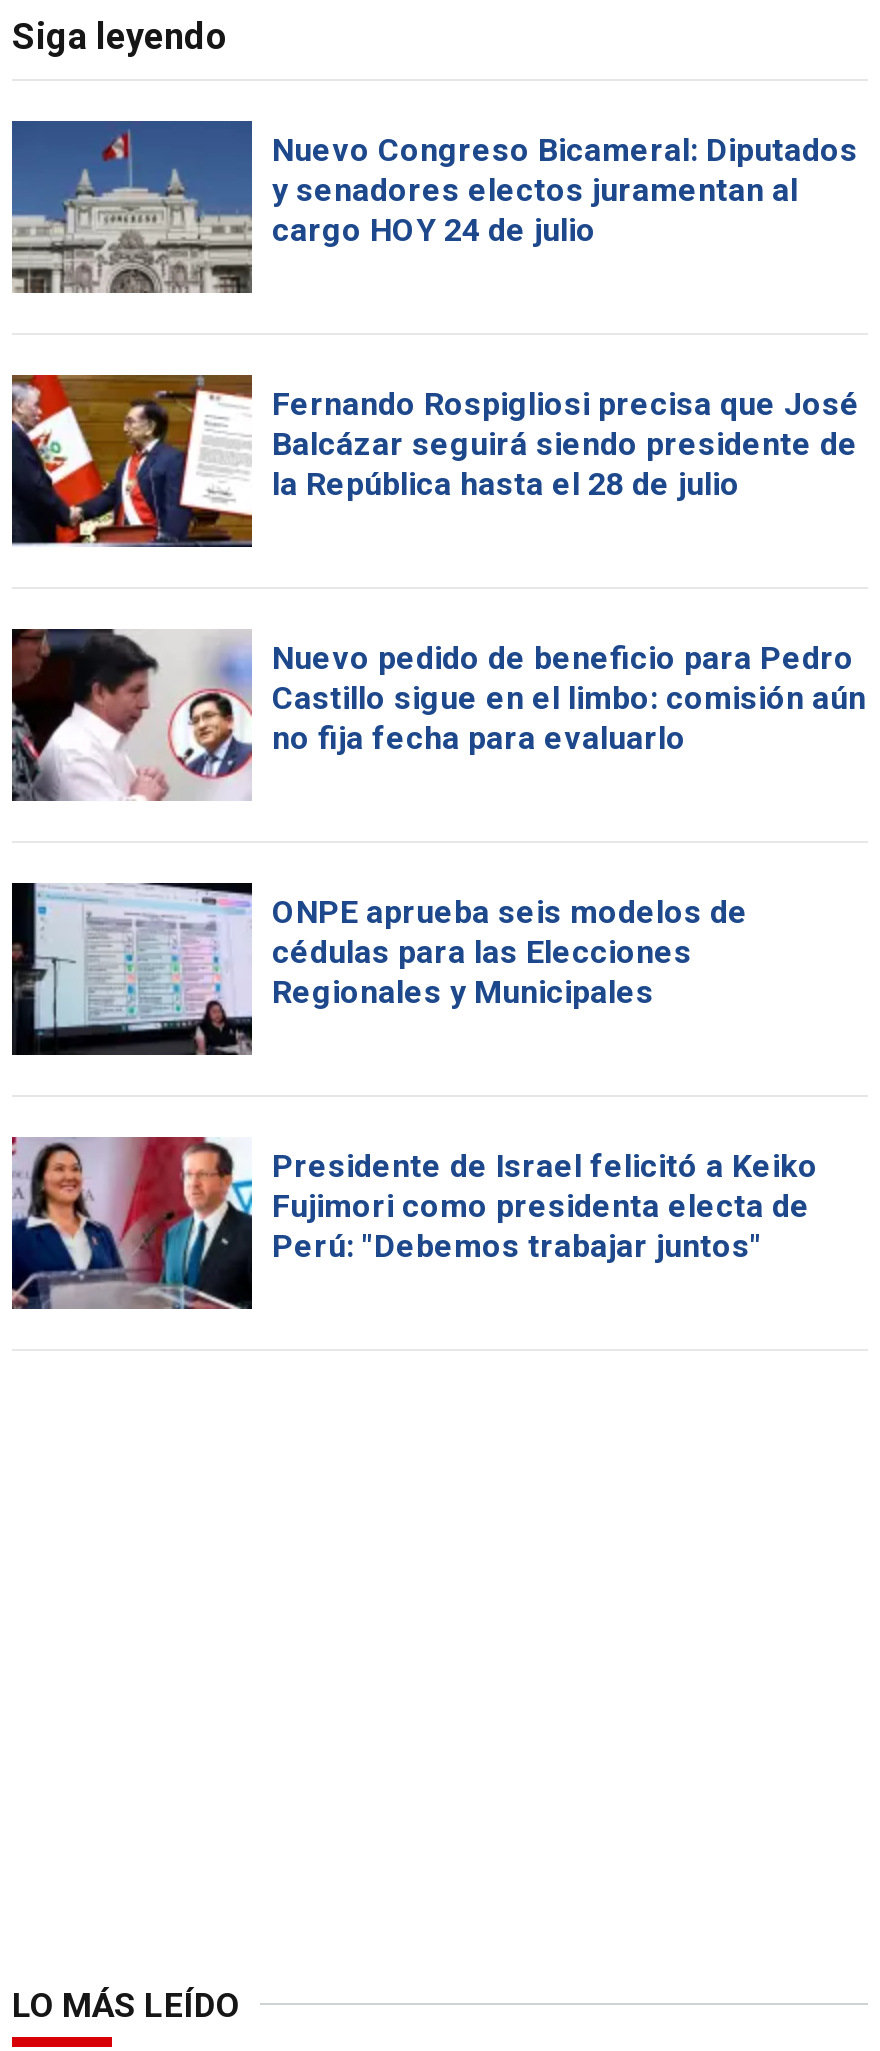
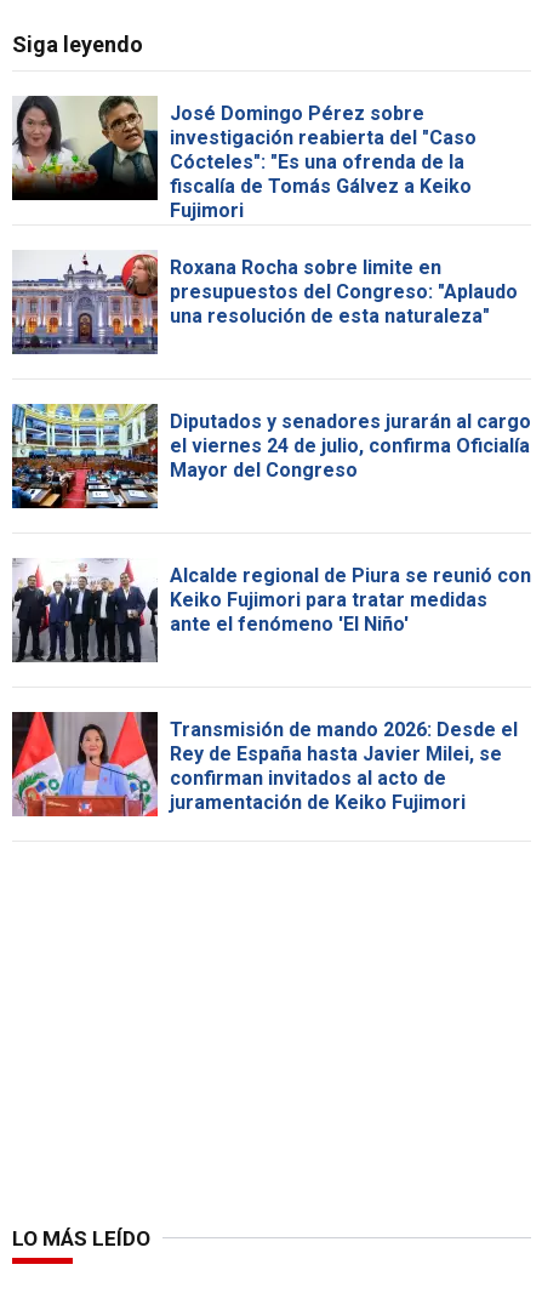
[10,119,858,295] [image] | Nuevo Congreso Bicameral: Diputados | y senadores electos juramentan al | cargo HOY 24 de julio -> [11,96,477,221] [image] | José Domingo Pérez sobre | investigación reabierta del "Caso | Cócteles": "Es una ofrenda de la | fiscalía de Tomás Gálvez a Keiko | Fujimori
[10,373,860,547] [image] | Fernando Rospigliosi precisa que José | Balcázar seguirá siendo presidente de | la República hasta el 28 de julio -> [11,250,518,355] [image] | Roxana Rocha sobre limite en | presupuestos del Congreso: "Aplaudo | una resolución de esta naturaleza"
[10,627,866,803] [image] | Nuevo pedido de beneficio para Pedro | Castillo sigue en el limbo: comisión aún | no fija fecha para evaluarlo -> [11,403,531,509] [image] | Diputados y senadores jurarán al cargo | el viernes 24 de julio, confirma Oficialía | Mayor del Congreso
[10,881,748,1057] [image] | ONPE aprueba seis modelos de | cédulas para las Elecciones | Regionales y Municipales -> [12,558,531,662] [image] | Alcalde regional de Piura se reunió con | Keiko Fujimori para tratar medidas | ante el fenómeno 'El Niño'
[10,1135,818,1311] [image] | Presidente de Israel felicitó a Keiko | Fujimori como presidenta electa de | Perú: "Debemos trabajar juntos" -> [11,711,518,818] [image] | Transmisión de mando 2026: Desde el | Rey de España hasta Javier Milei, se | confirman invitados al acto de | juramentación de Keiko Fujimori

